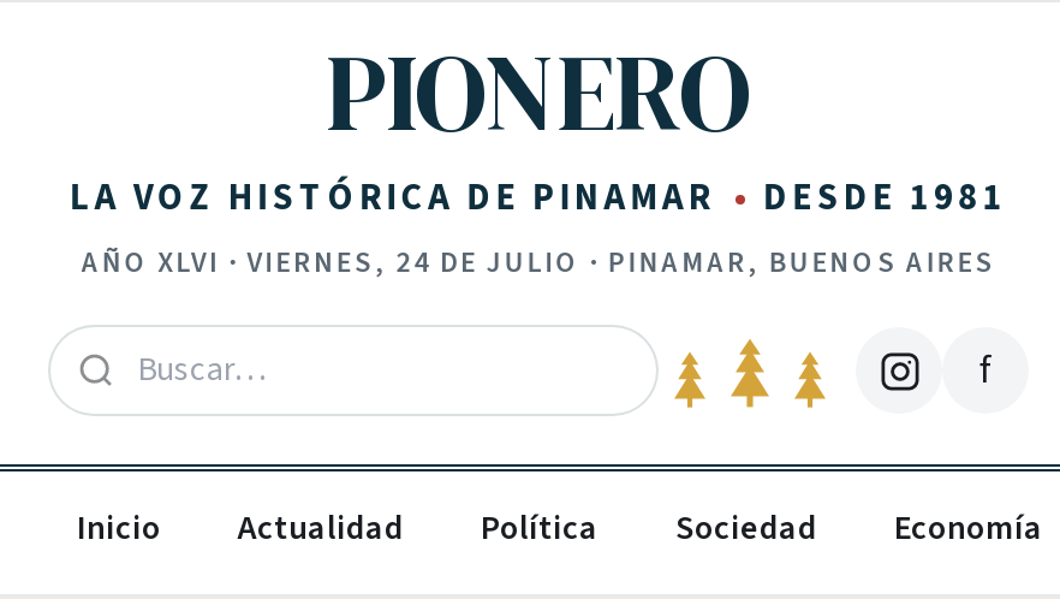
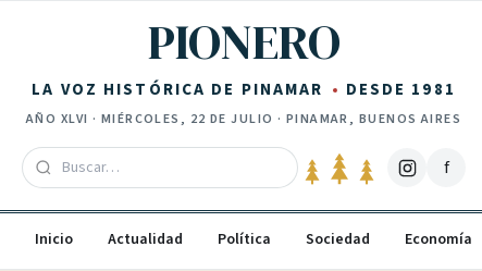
[81,243,995,284] AÑO XLVI · VIERNES, 24 DE JULIO · PINAMAR, BUENOS AIRES -> [26,110,461,128] AÑO XLVI · MIÉRCOLES, 22 DE JULIO · PINAMAR, BUENOS AIRES

